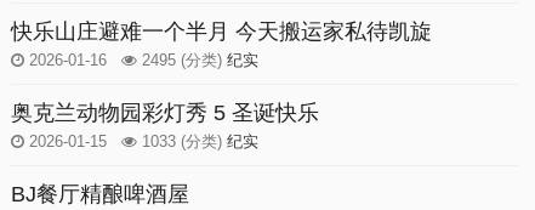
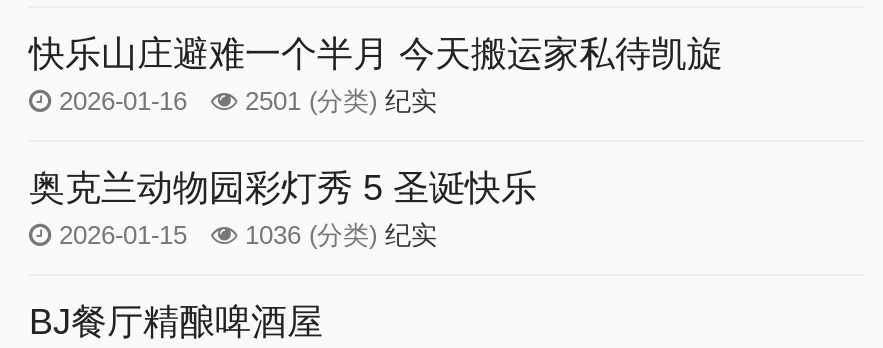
[24,51,258,69] 2026-01-16 2495 (分类)纪实 -> [51,86,437,116] 2026-01-16 2501 (分类)纪实
[24,132,258,151] 2026-01-15 1033 (分类)纪实 -> [51,220,437,250] 2026-01-15 1036 (分类)纪实

